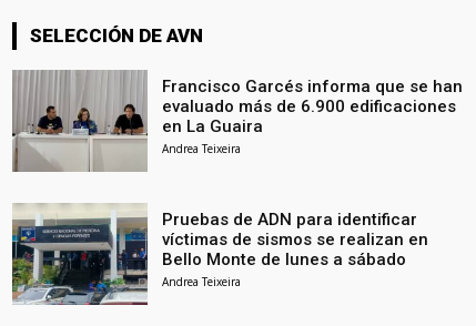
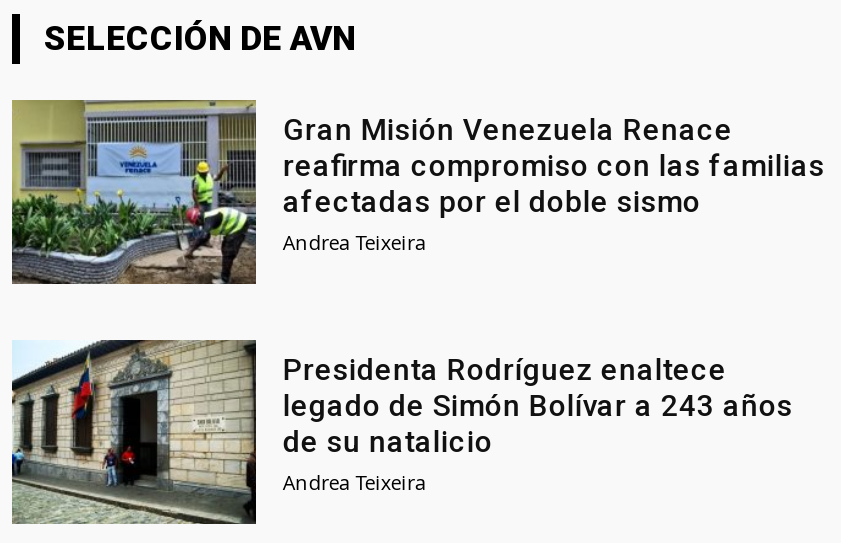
[12,70,463,172] [image] | Francisco Garcés informa que se han | evaluado más de 6.900 edificaciones | en La Guaira -> [12,100,825,284] [image] | Gran Misión Venezuela Renace | reafirma compromiso con las familias | afectadas por el doble sismo
[11,203,429,306] [image] | Pruebas de ADN para identificar | víctimas de sismos se realizan en | Bello Monte de lunes a sábado -> [10,338,793,526] [image] | Presidenta Rodríguez enaltece | legado de Simón Bolívar a 243 años | de su natalicio

